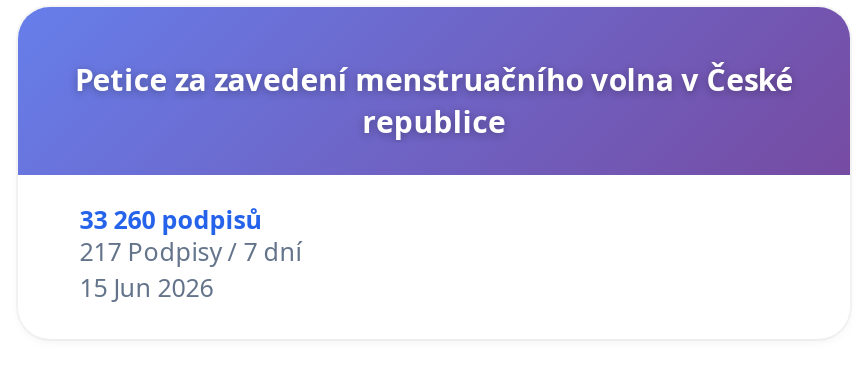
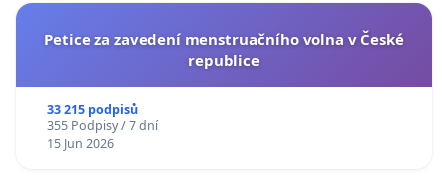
[80,203,262,237] 33 260 podpisů -> [47,101,138,118] 33 215 podpisů
[80,235,302,269] 217 Podpisy / 7 dní -> [47,117,158,134] 355 Podpisy / 7 dní

